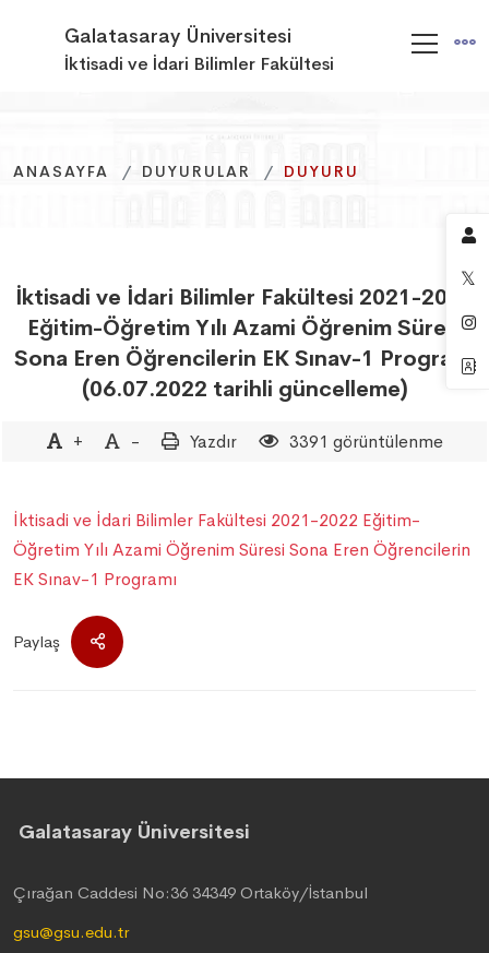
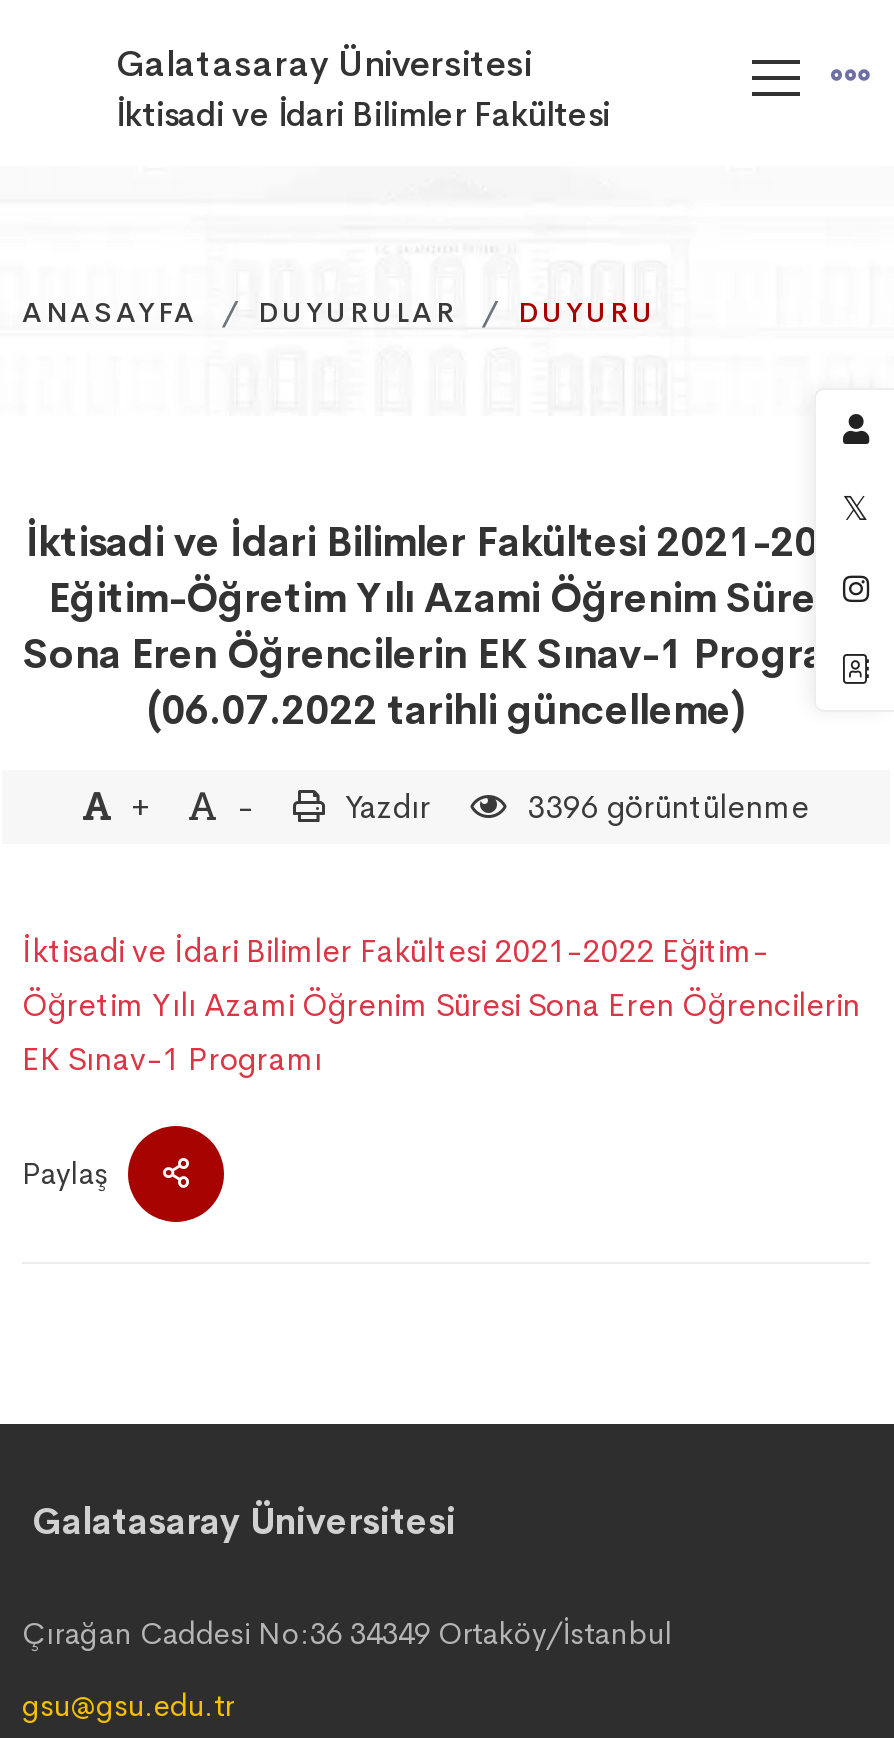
[284,430,443,453] 3391 görüntülenme -> [519,786,809,828] 3396 görüntülenme

